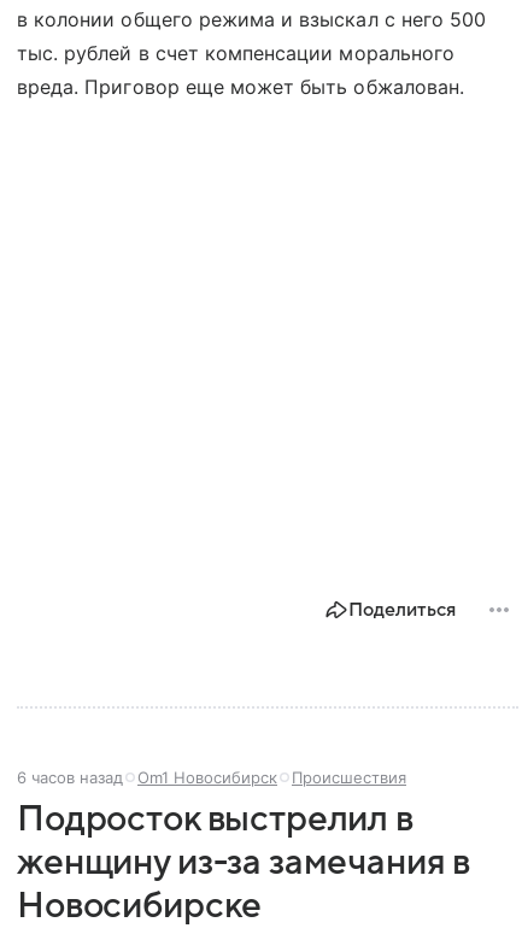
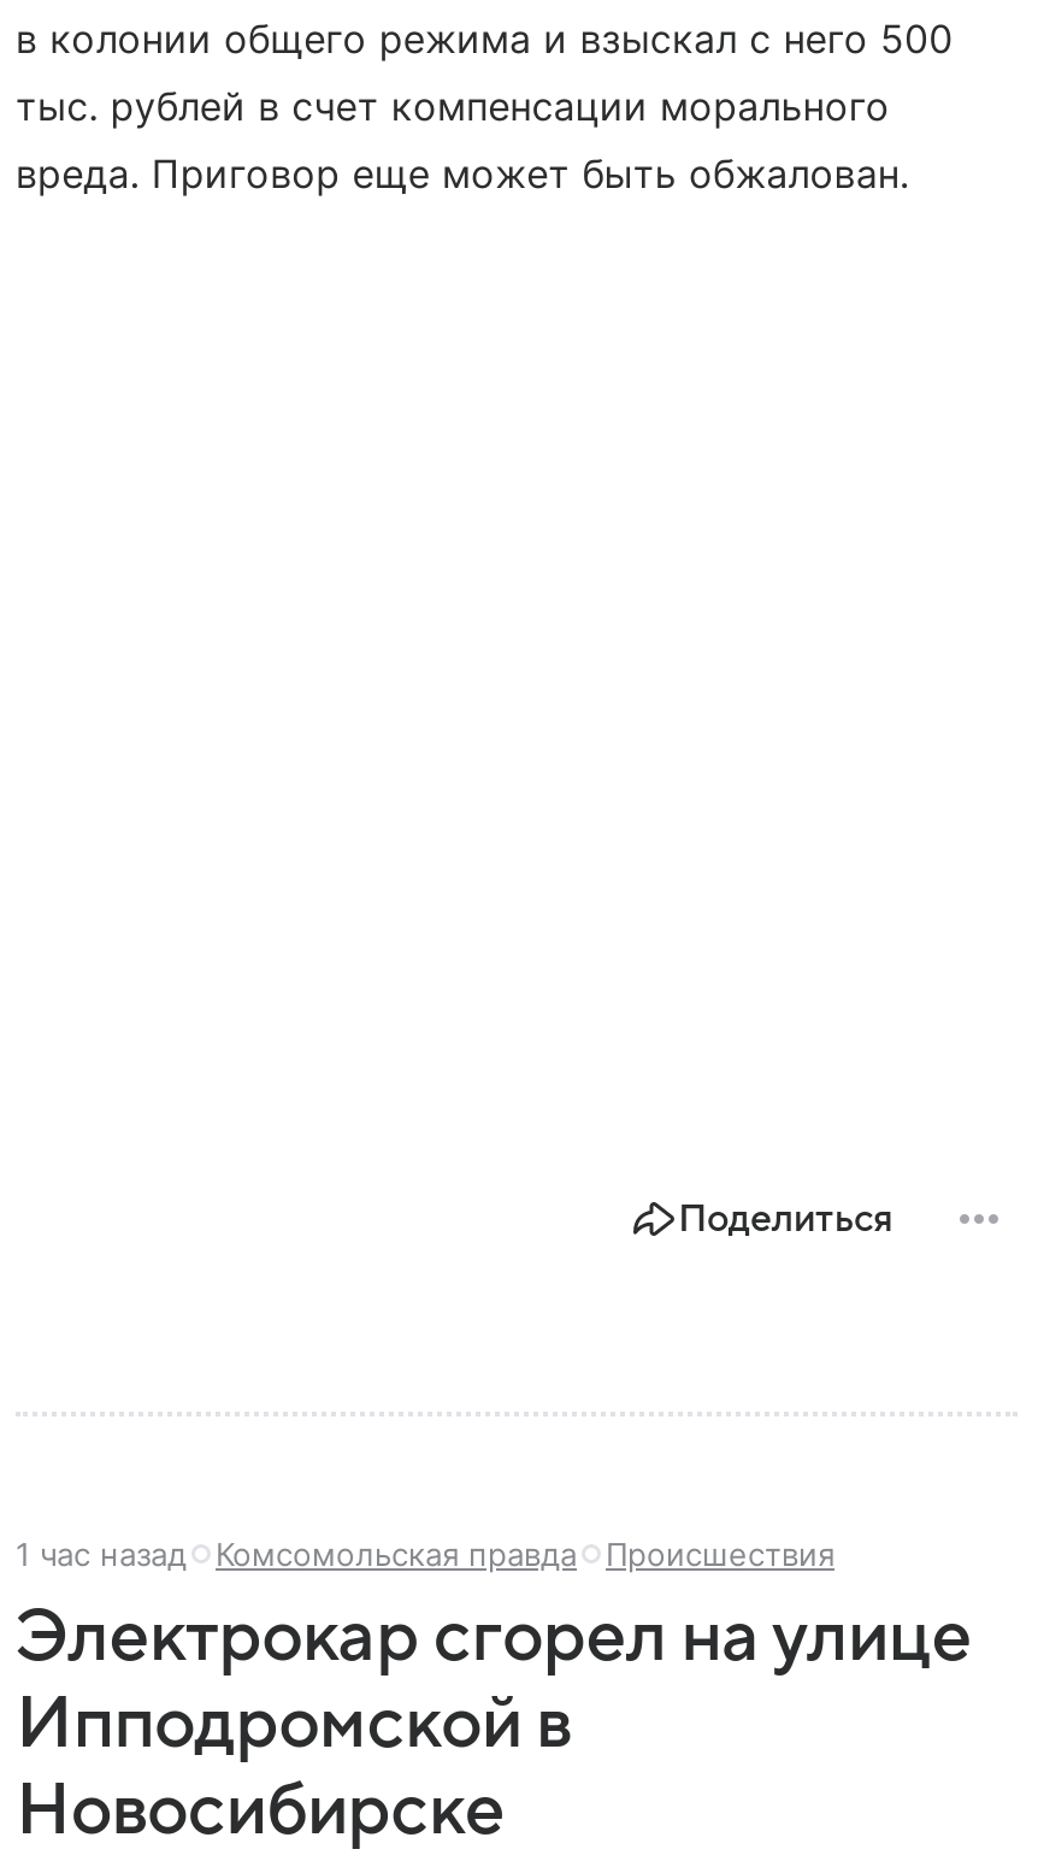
[17,767,277,787] 6 часов назад | Om1 Новосибирск -> [16,1534,577,1572] 1 час назад | Комсомольская правда
[17,799,471,882] Подросток выстрелил в | женщину из-за замечания в -> [16,1596,972,1763] Электрокар сгорел на улице | Ипподромской в

